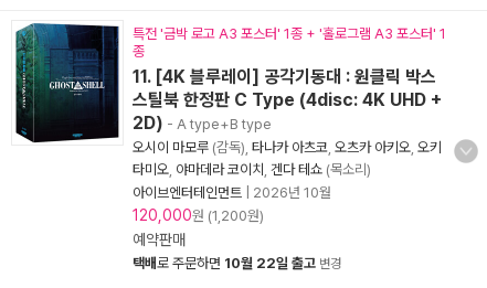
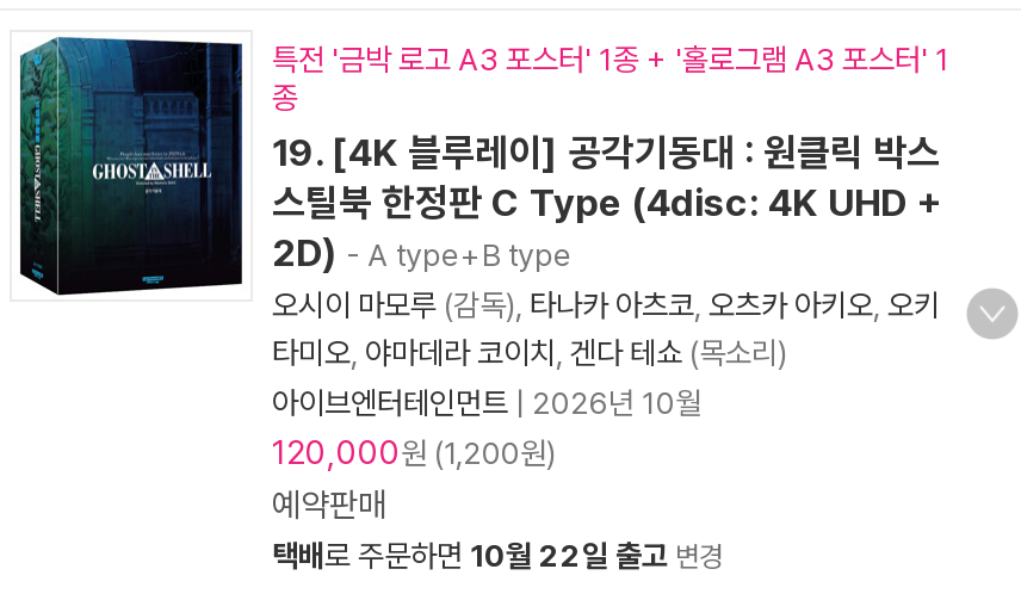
[133,66,436,87] 11. [4K 블루레이] 공각기동대 : 원클릭 박스 -> [272,130,940,175] 19. [4K 블루레이] 공각기동대 : 원클릭 박스

